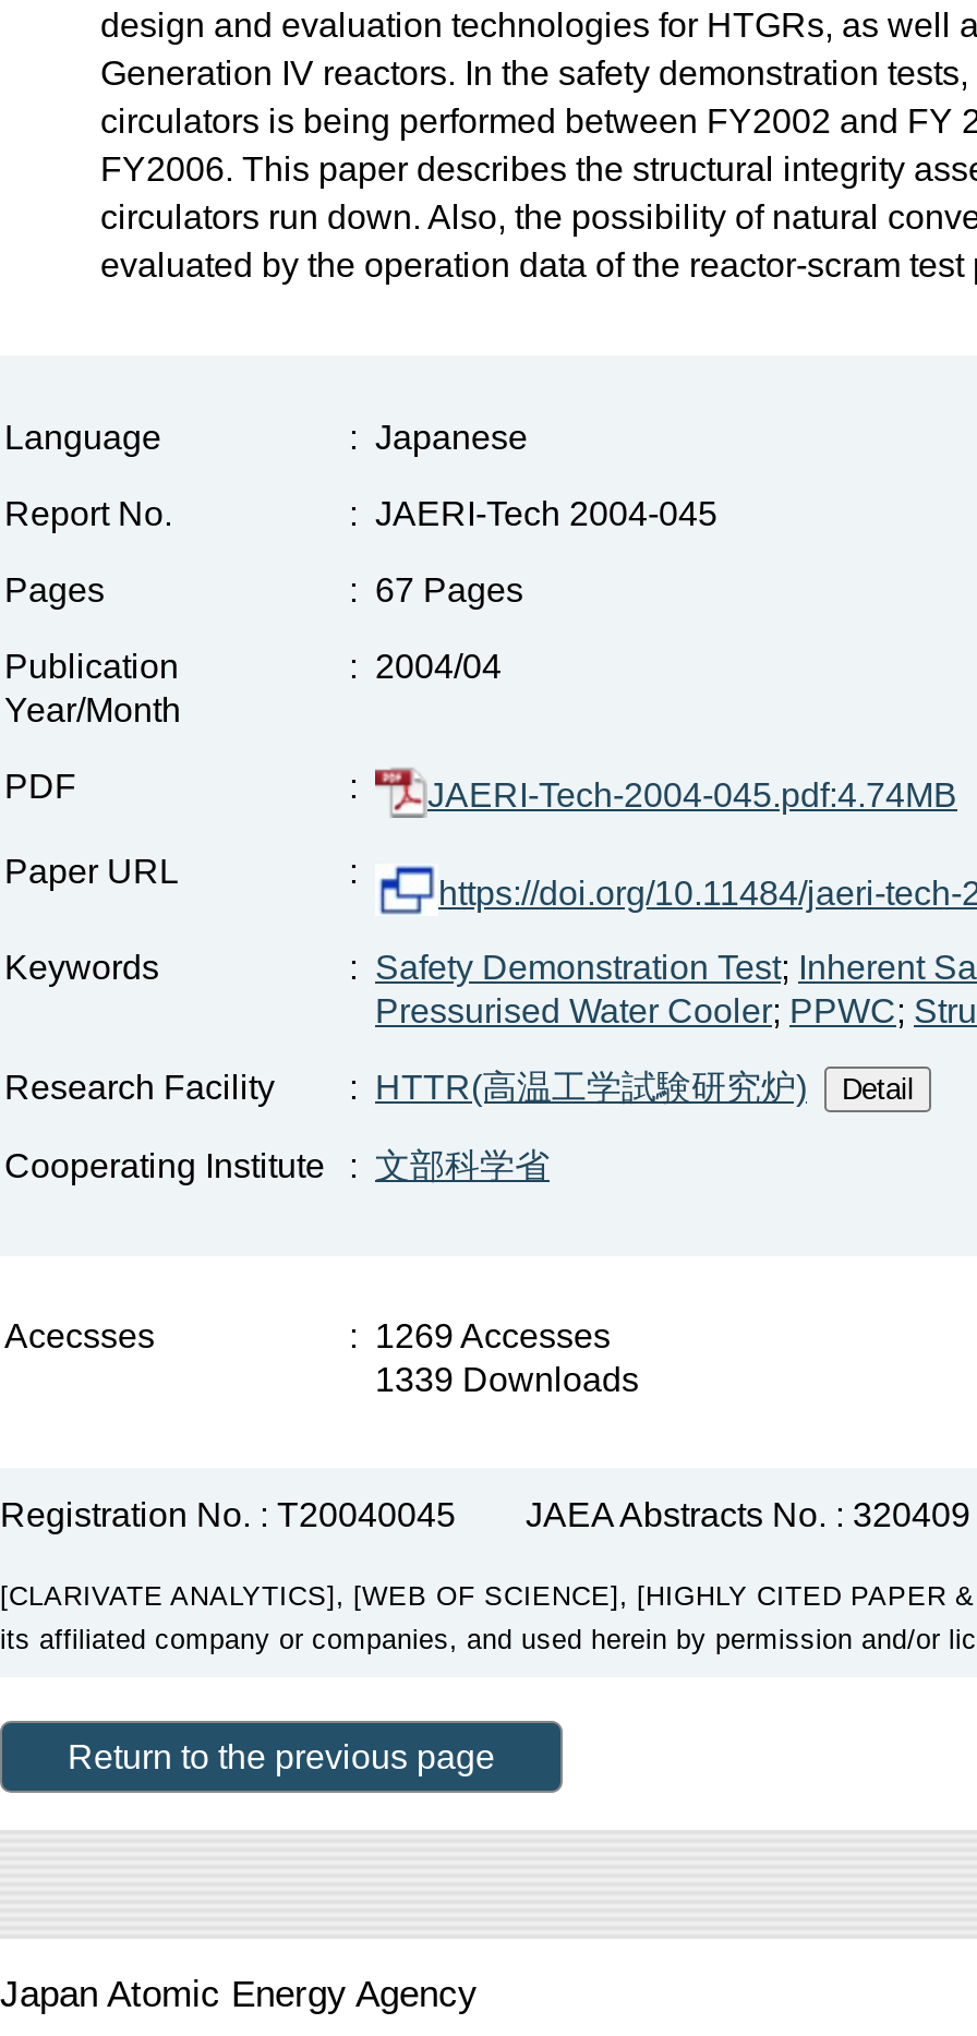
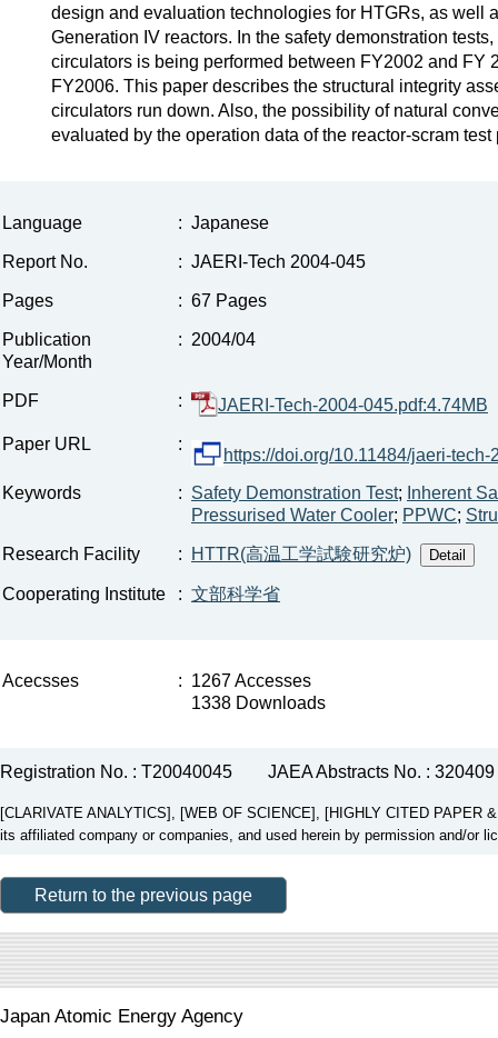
[349,1318,611,1355] : 1269 Accesses -> [178,672,311,690] : 1267 Accesses
[375,1362,639,1399] 1339 Downloads -> [191,694,326,713] 1338 Downloads

